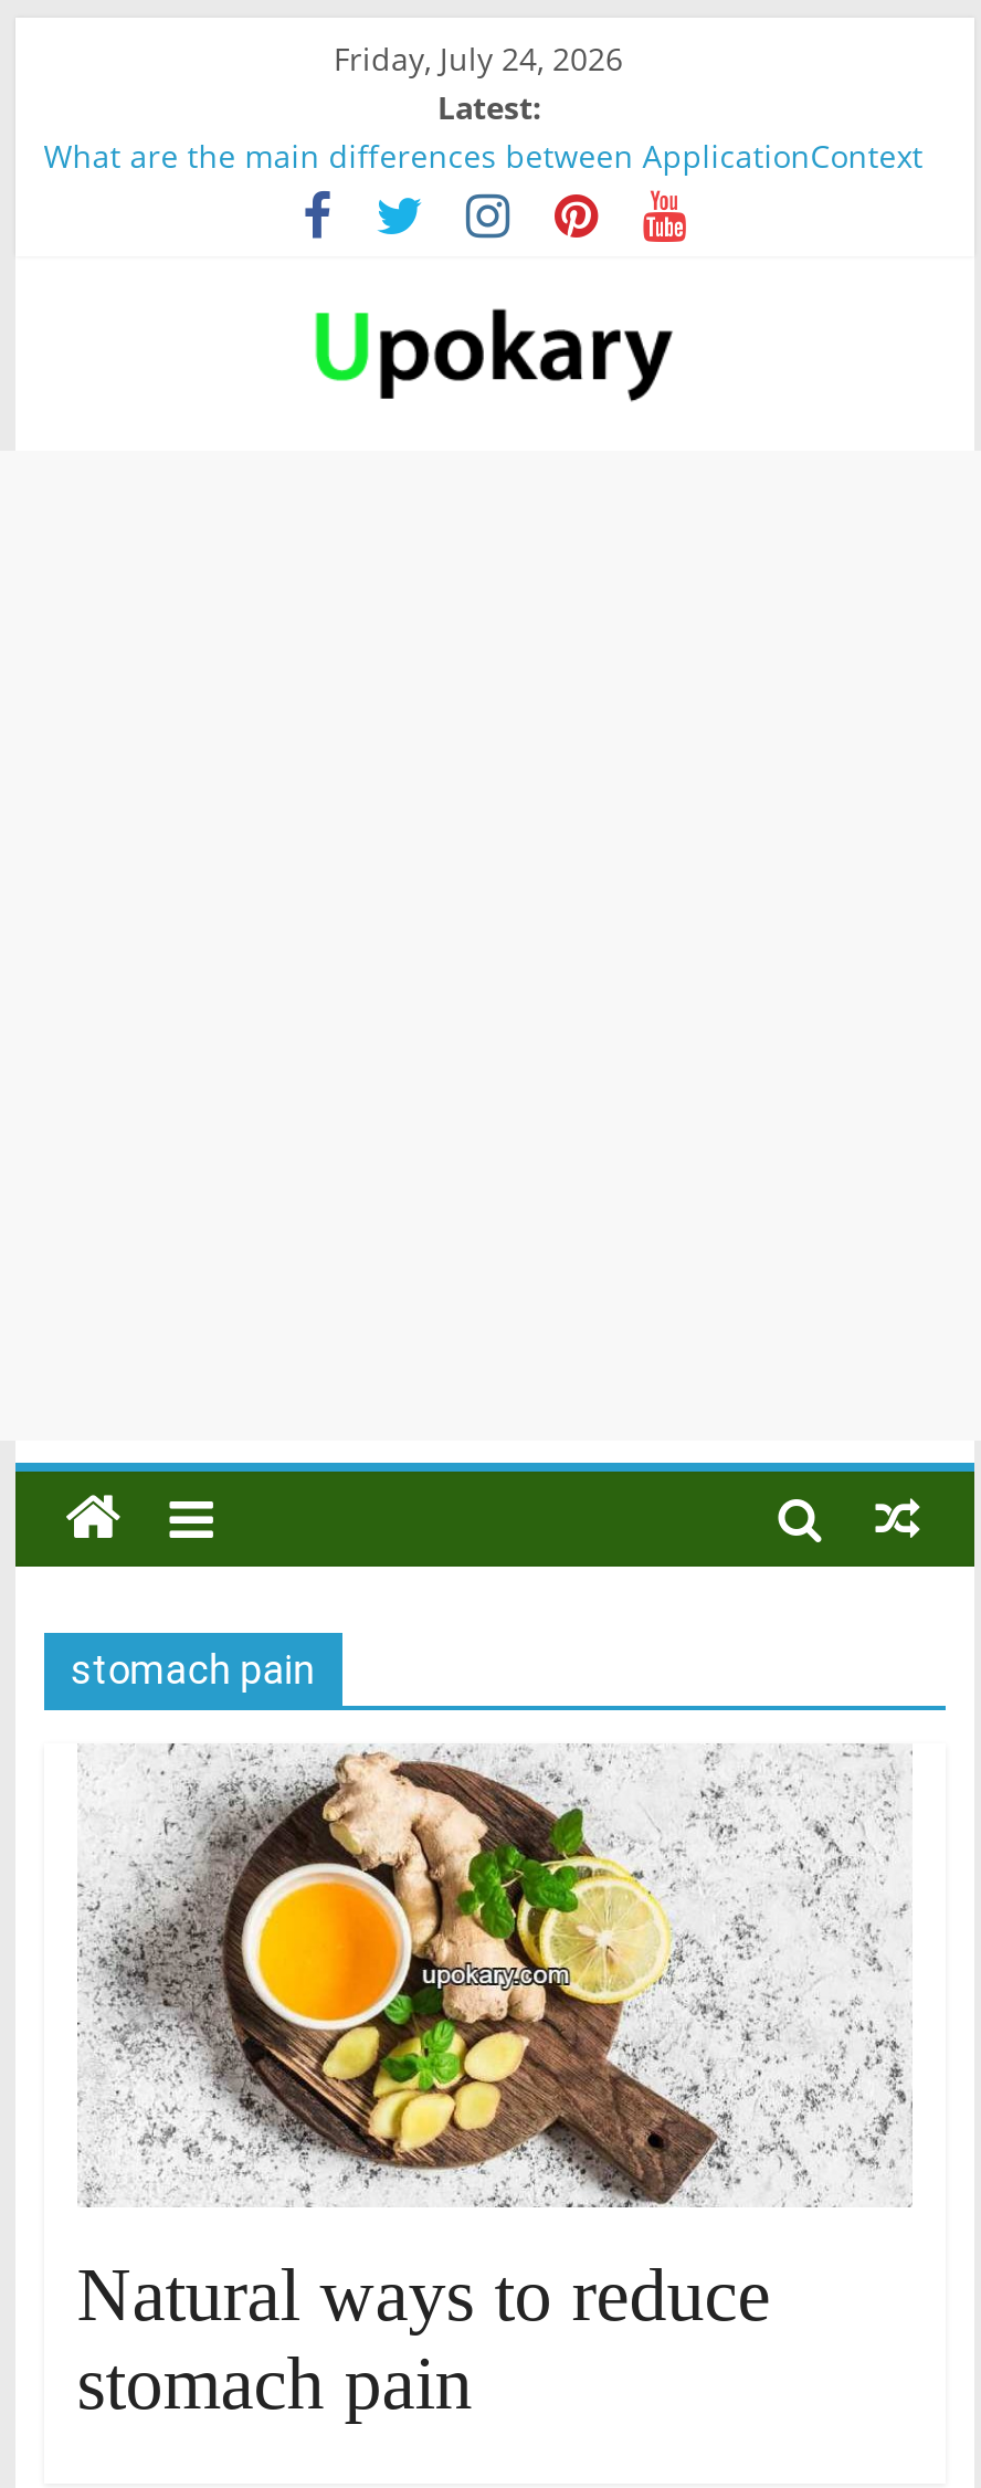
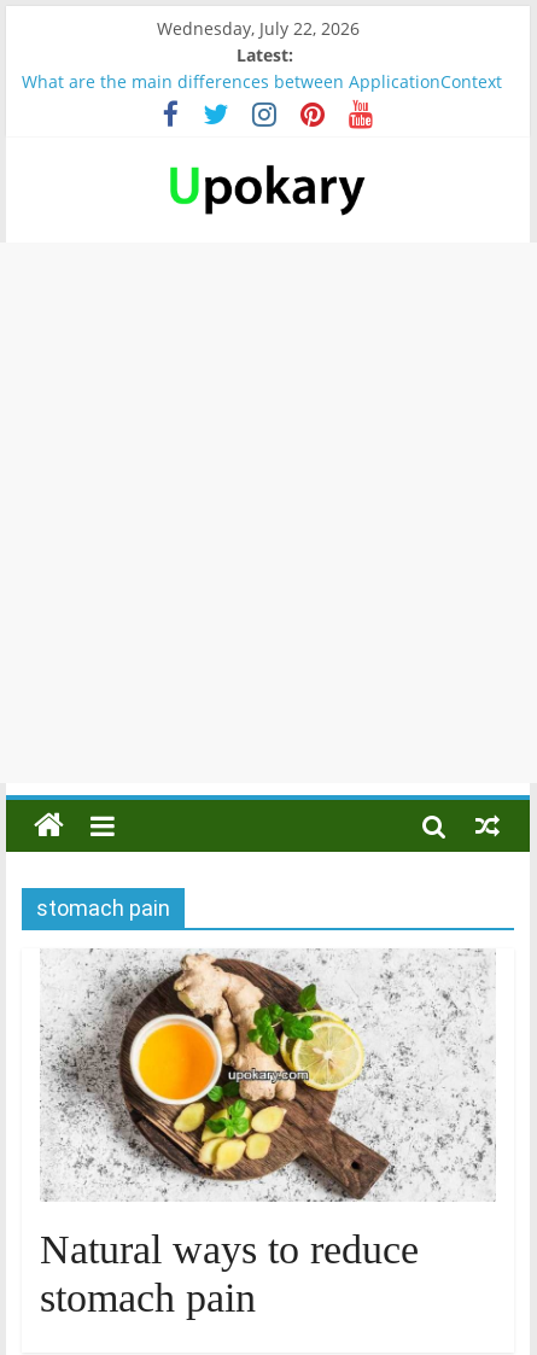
[334,38,623,80] Friday, July 24, 2026 -> [157,17,360,40] Wednesday, July 22, 2026

